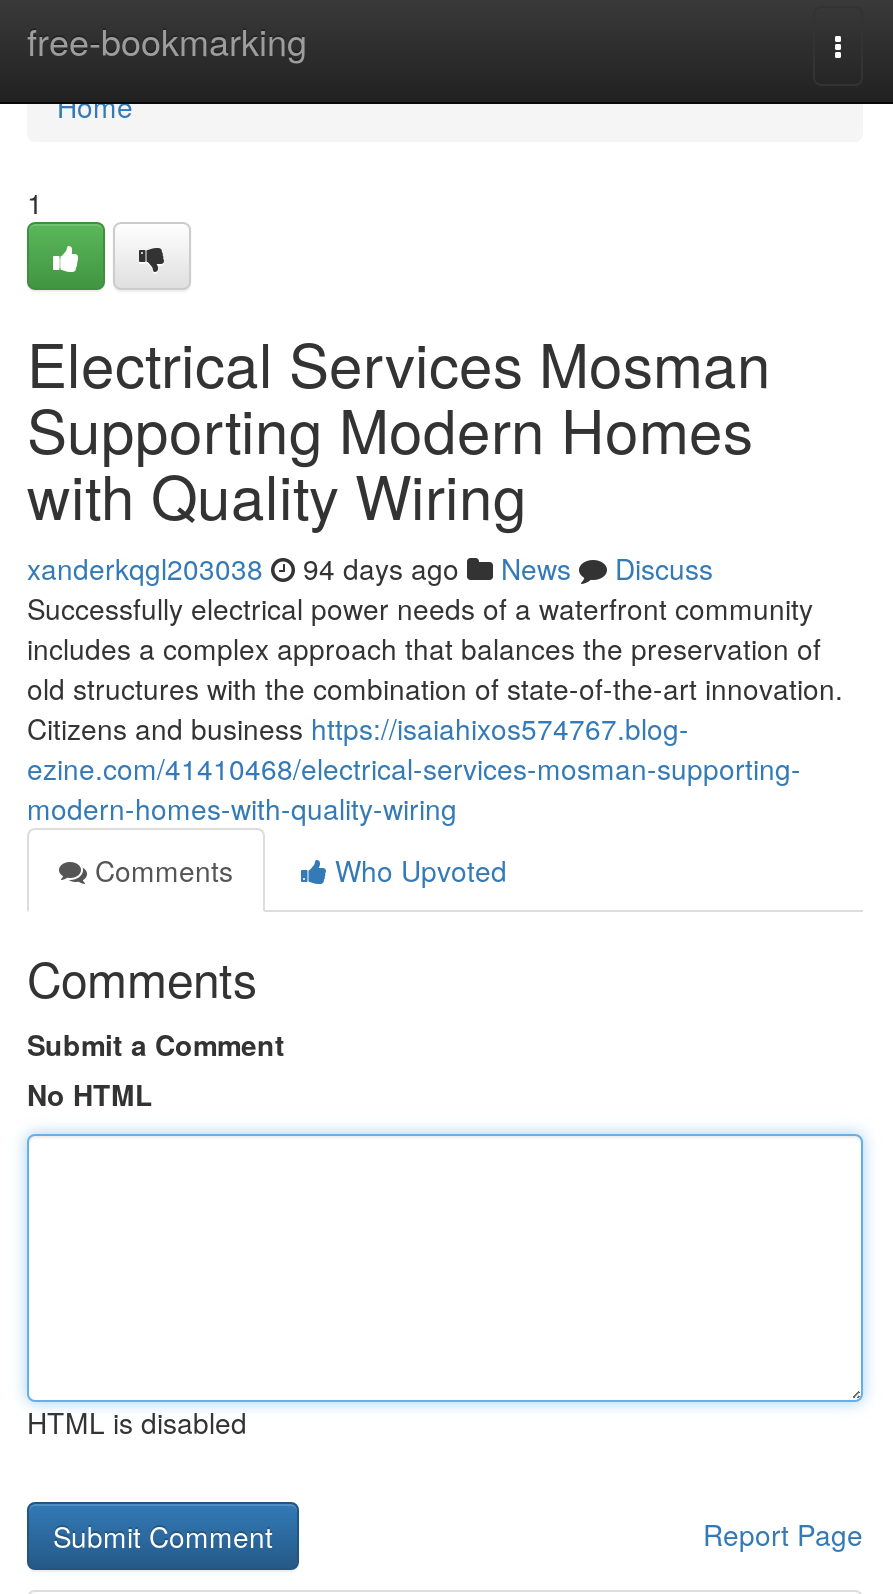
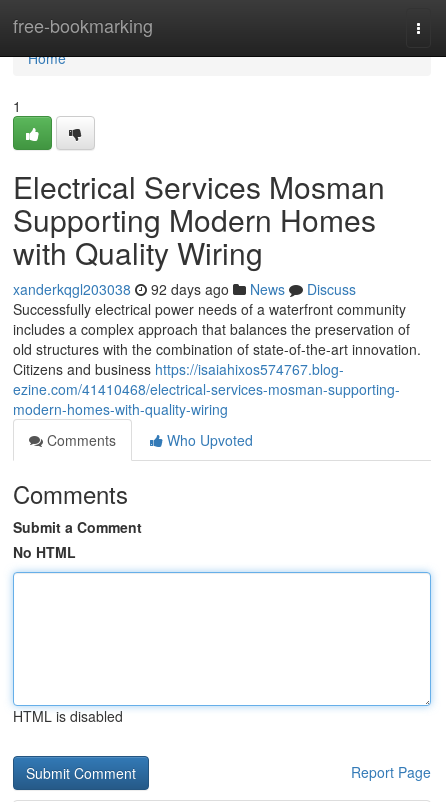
[27,548,713,588] xanderkqgl203038 94 days ago News Discuss -> [13,279,356,299] xanderkqgl203038 92 days ago News Discuss

